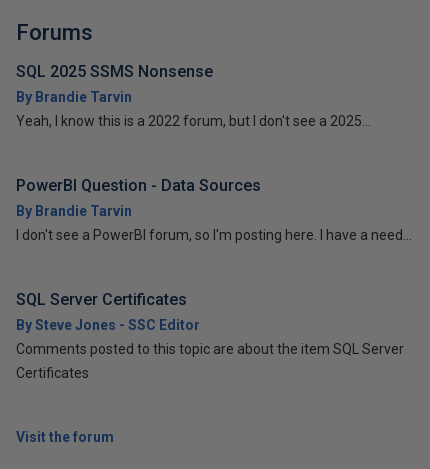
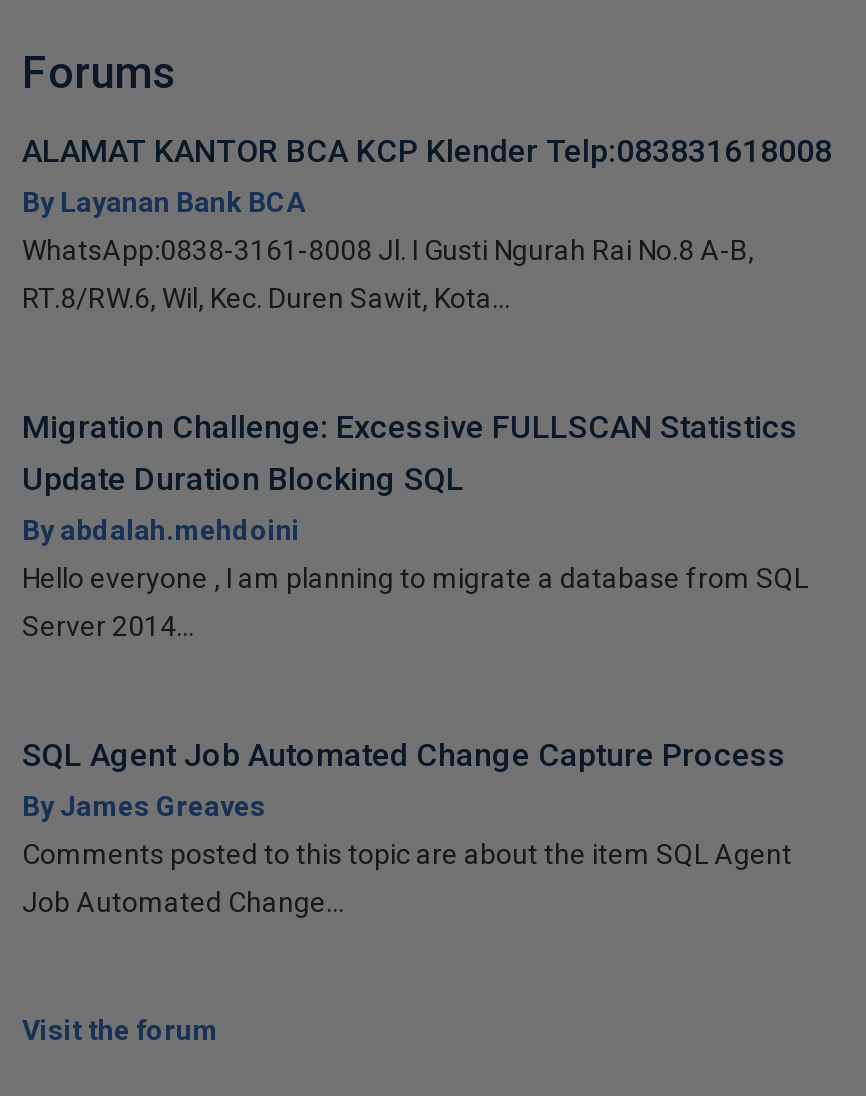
[16,62,412,381] SQL 2025 SSMS Nonsense | By Brandie Tarvin | Yeah, I know this is a 2022 forum, but I don't see a 2025... | PowerBI Question - Data Sources | By Brandie Tarvin | I don't see a PowerBI forum, so I'm posting here. I have a need... | SQL Server Certificates | By Steve Jones - SSC Editor | Comments posted to this topic are about the item SQL Server | Certificates -> [22,132,832,918] ALAMAT KANTOR BCA KCP Klender Telp:083831618008 | By Layanan Bank BCA | WhatsApp:0838-3161-8008 Jl. I Gusti Ngurah Rai No.8 A-B, | RT.8/RW.6, Wil, Kec. Duren Sawit, Kota... | Migration Challenge: Excessive FULLSCAN Statistics | Update Duration Blocking SQL | By abdalah.mehdoini | Hello everyone , I am planning to migrate a database from SQL | Server 2014... | SQL Agent Job Automated Change Capture Process | By James Greaves | Comments posted to this topic are about the item SQL Agent | Job Automated Change...

